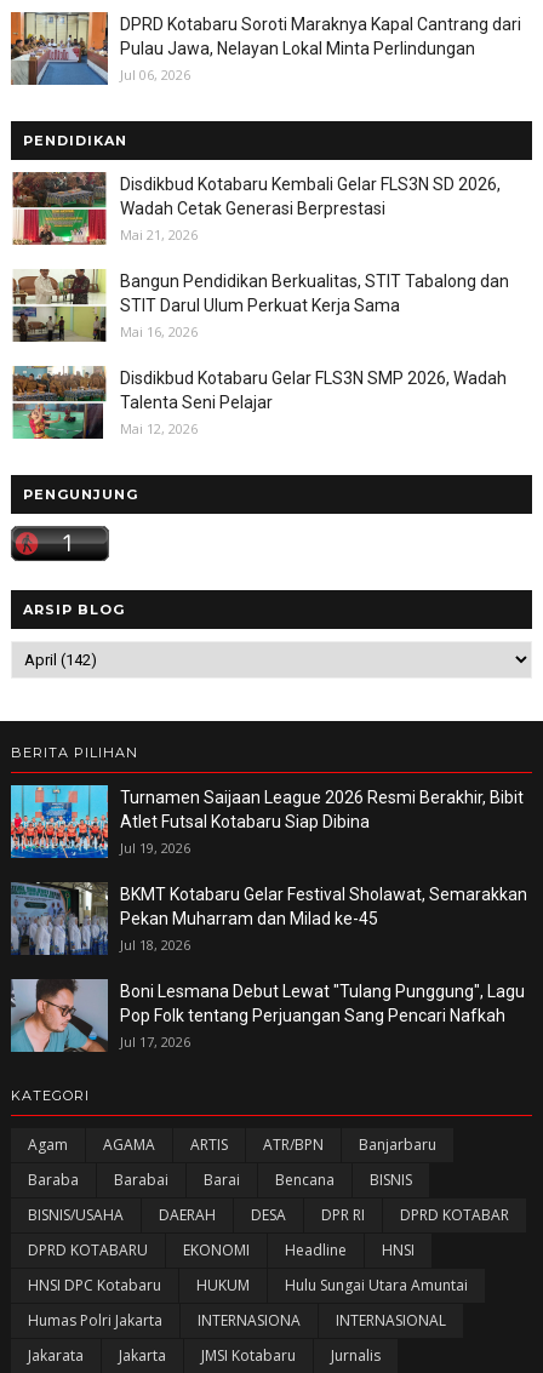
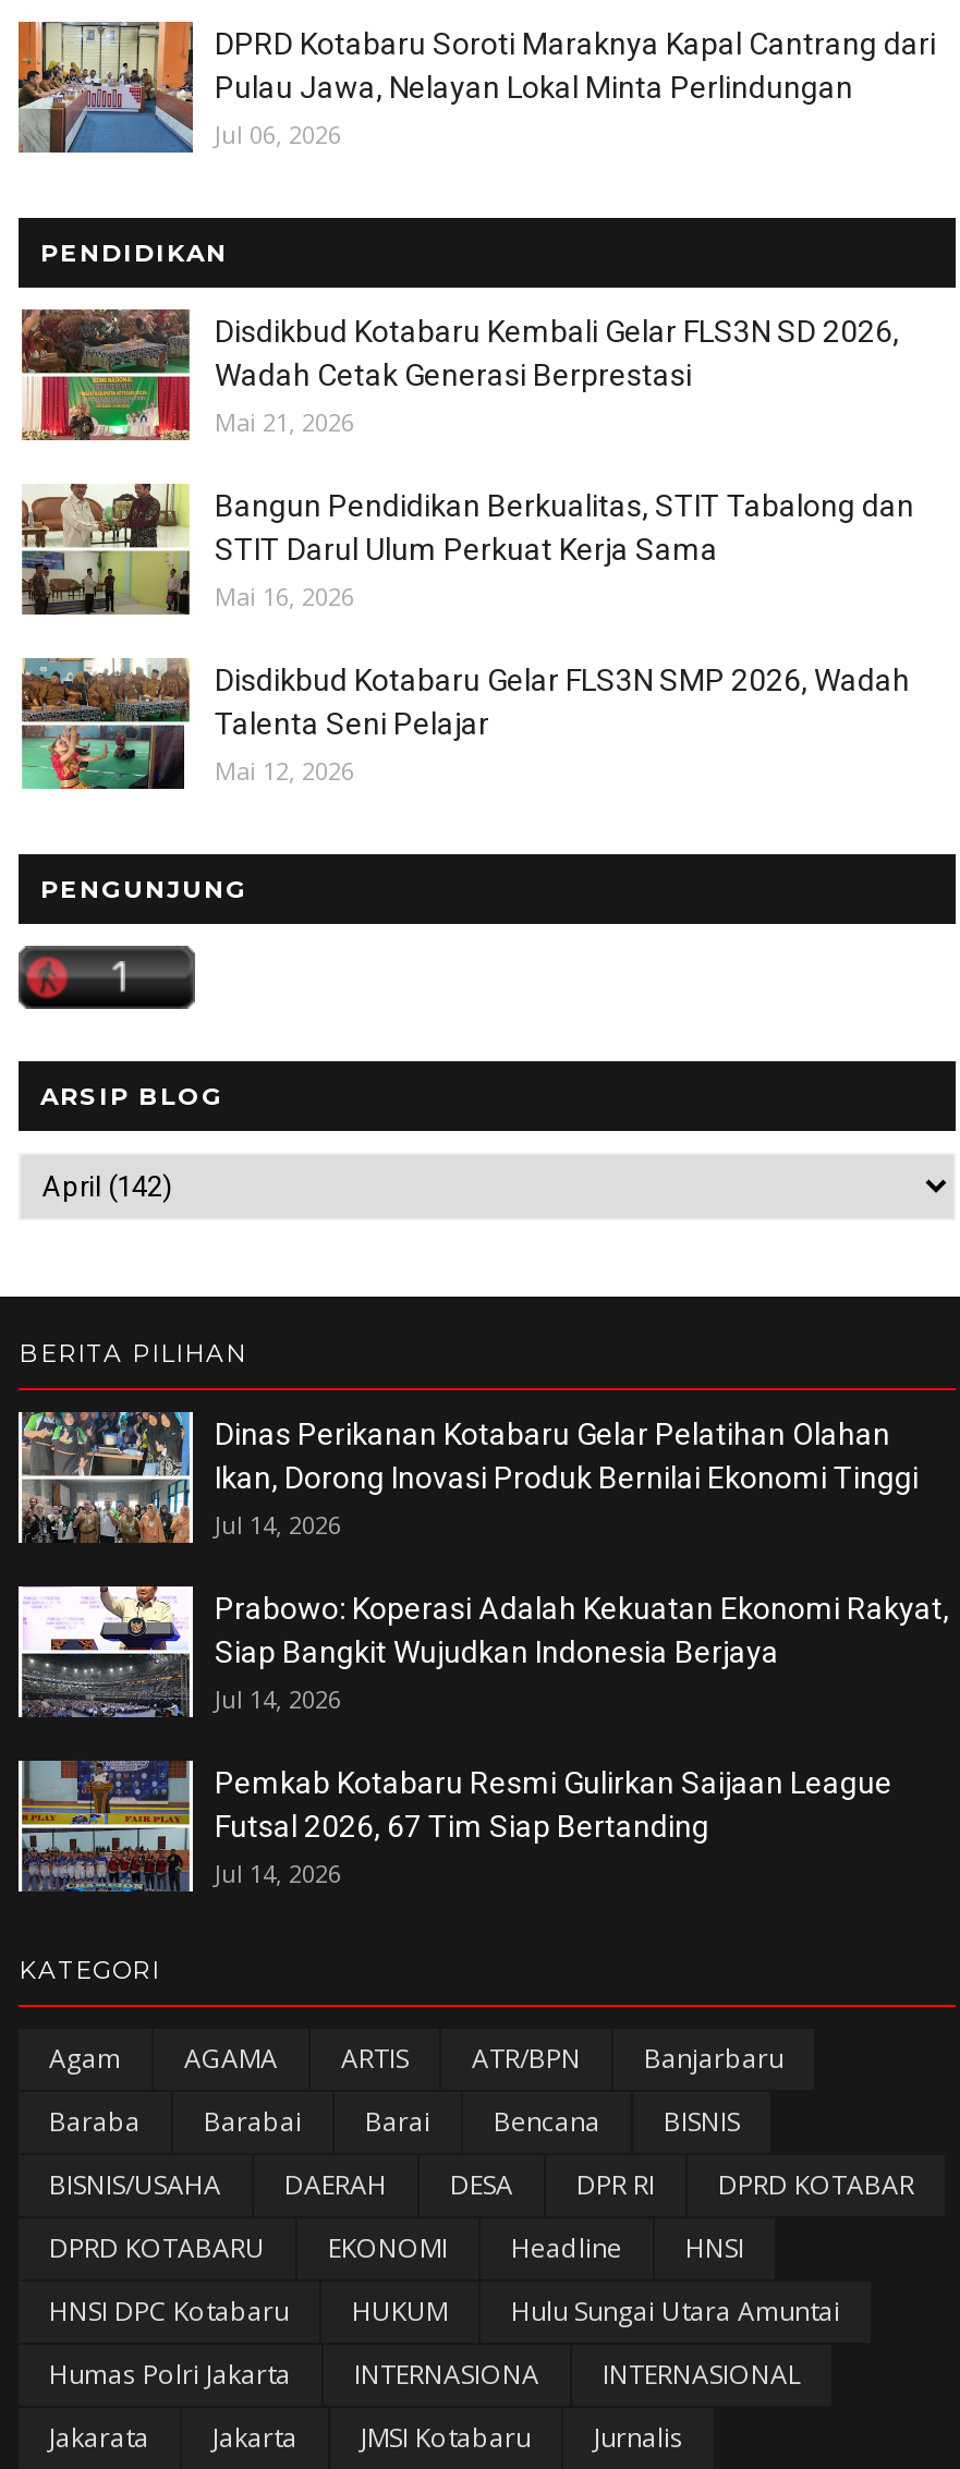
[10,784,524,859] [image] | Turnamen Saijaan League 2026 Resmi Berakhir, Bibit | Atlet Futsal Kotabaru Siap Dibina | Jul 19, 2026 -> [16,1410,919,1545] [image] | Dinas Perikanan Kotabaru Gelar Pelatihan Olahan | Ikan, Dorong Inovasi Produk Bernilai Ekonomi Tinggi | Jul 14, 2026
[10,882,527,955] [image] | BKMT Kotabaru Gelar Festival Sholawat, Semarakkan | Pekan Muharram dan Milad ke-45 | Jul 18, 2026 -> [16,1584,949,1719] [image] | Prabowo: Koperasi Adalah Kekuatan Ekonomi Rakyat, | Siap Bangkit Wujudkan Indonesia Berjaya | Jul 14, 2026
[10,978,525,1053] [image] | Boni Lesmana Debut Lewat "Tulang Punggung", Lagu | Pop Folk tentang Perjuangan Sang Pencari Nafkah | Jul 17, 2026 -> [16,1759,892,1894] [image] | Pemkab Kotabaru Resmi Gulirkan Saijaan League | Futsal 2026, 67 Tim Siap Bertanding | Jul 14, 2026

